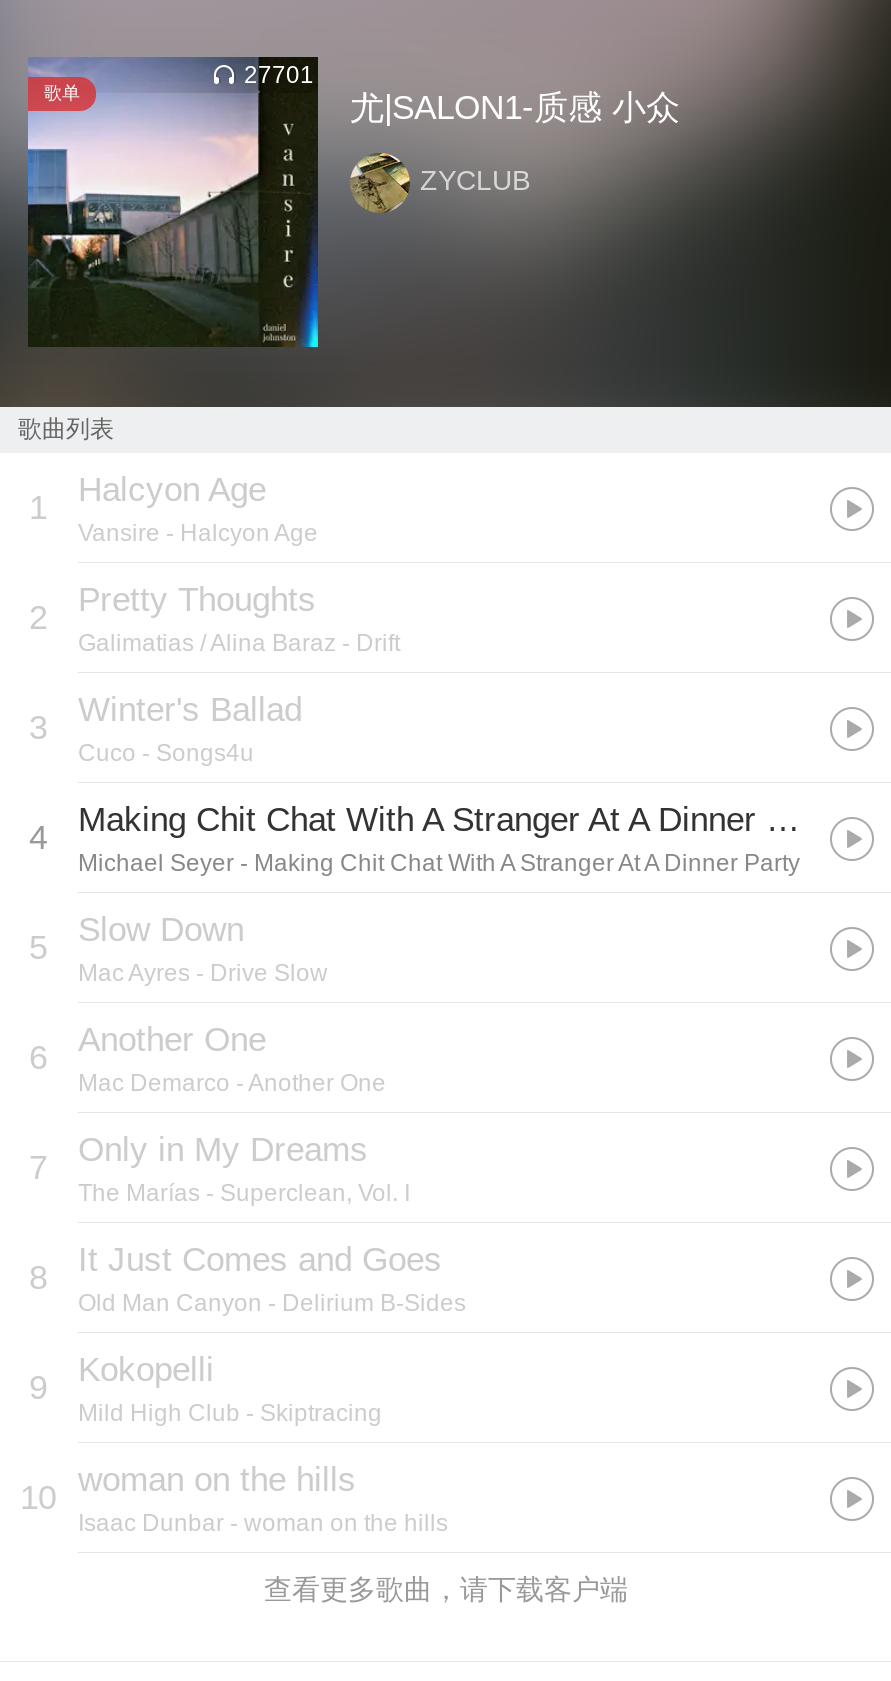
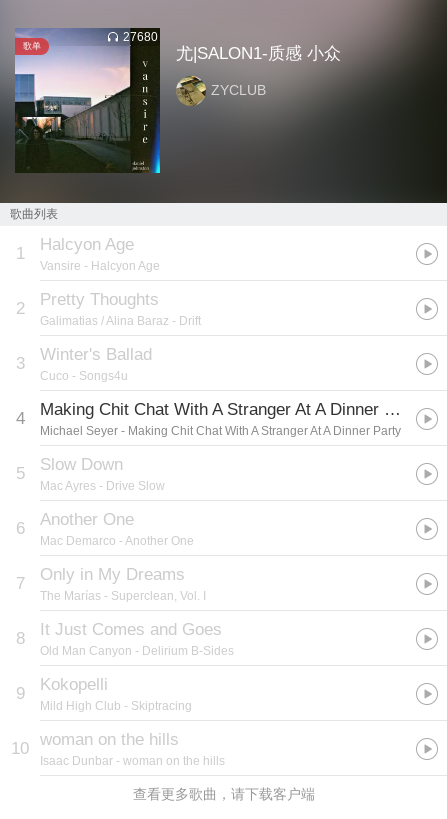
[244,61,314,89] 27701 -> [123,30,158,44] 27680

